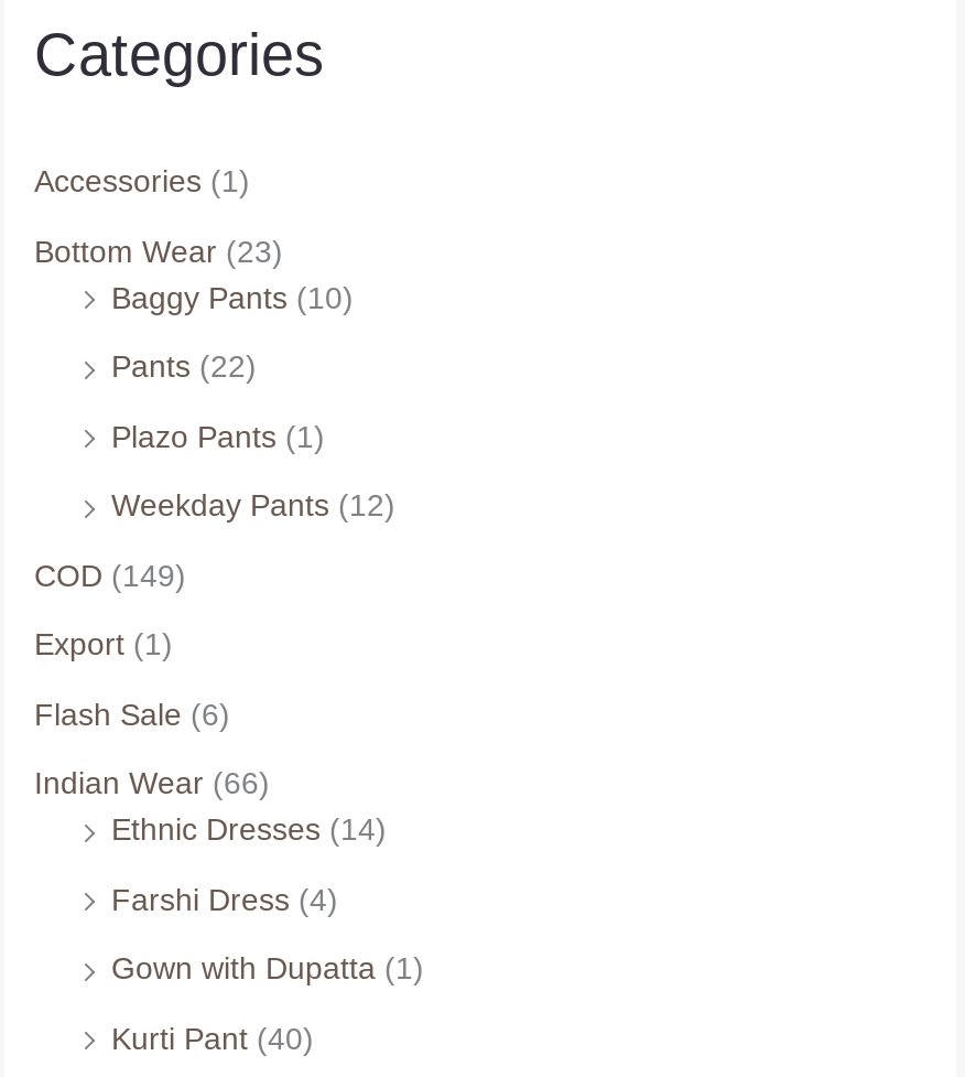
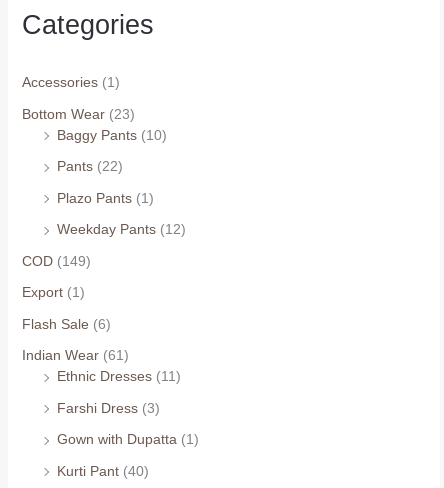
[34,766,270,801] Indian Wear (66) -> [21,347,128,363] Indian Wear (61)
[111,812,387,847] Ethnic Dresses (14) -> [56,368,180,384] Ethnic Dresses (11)
[111,882,338,917] Farshi Dress (4) -> [56,400,159,416] Farshi Dress (3)

